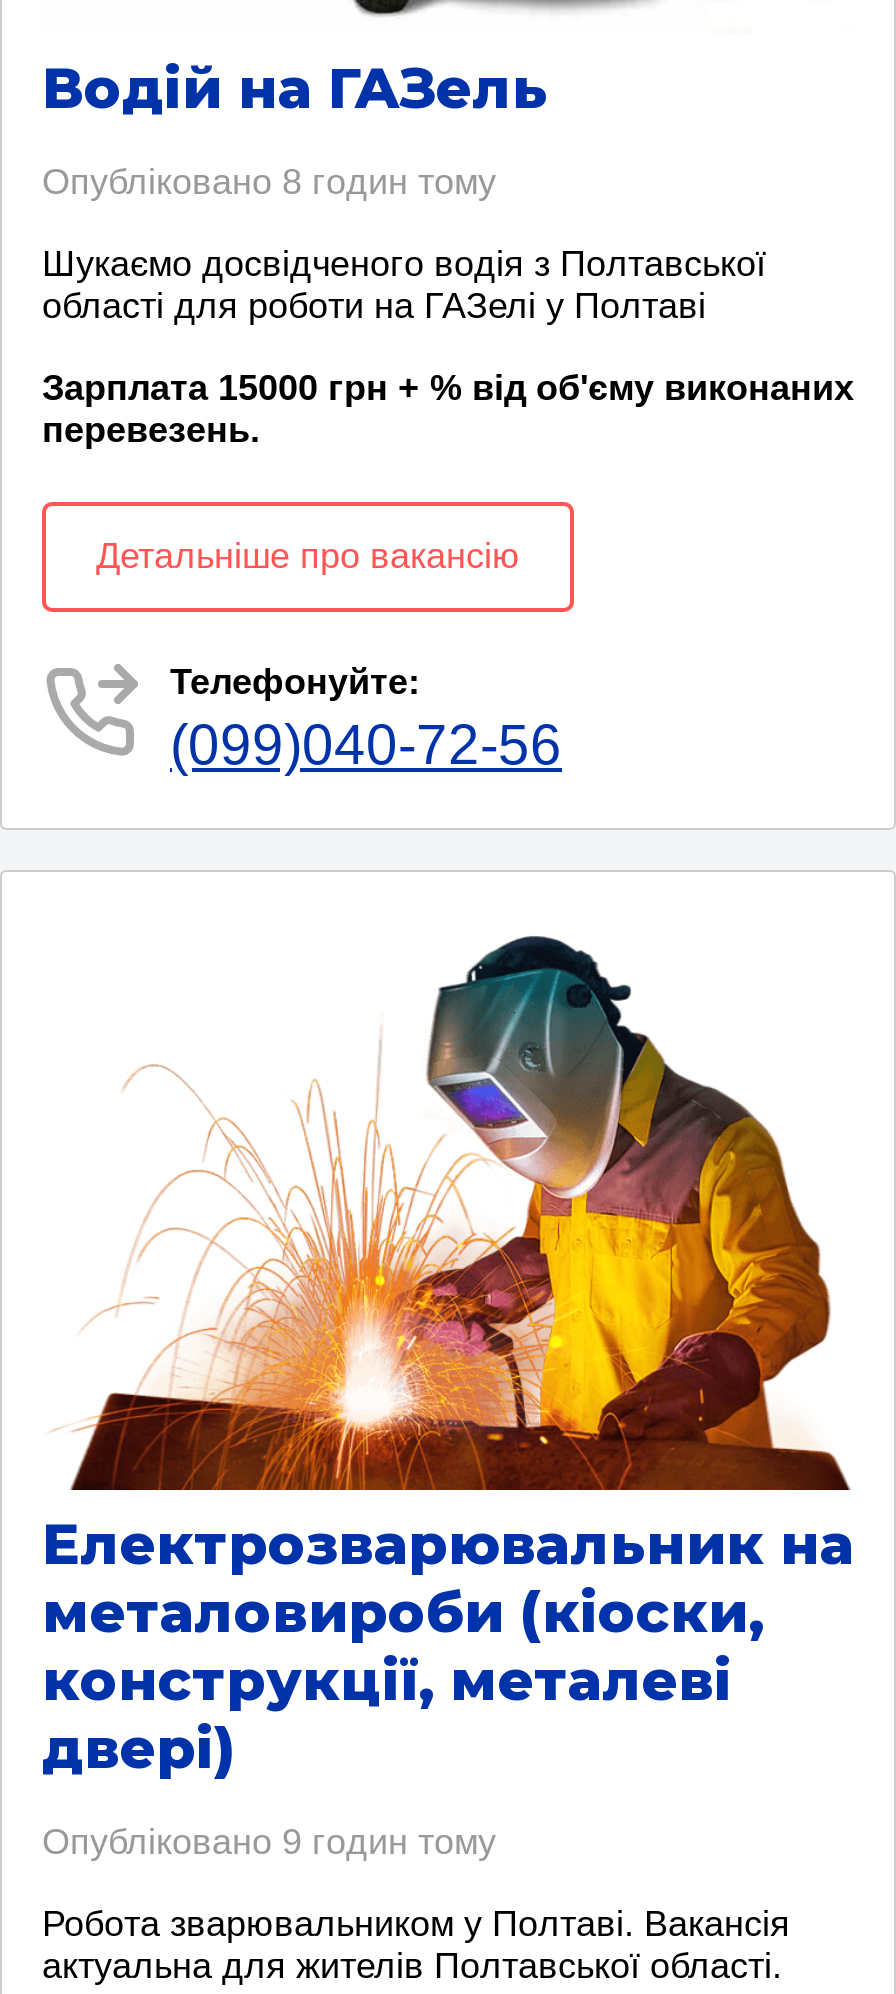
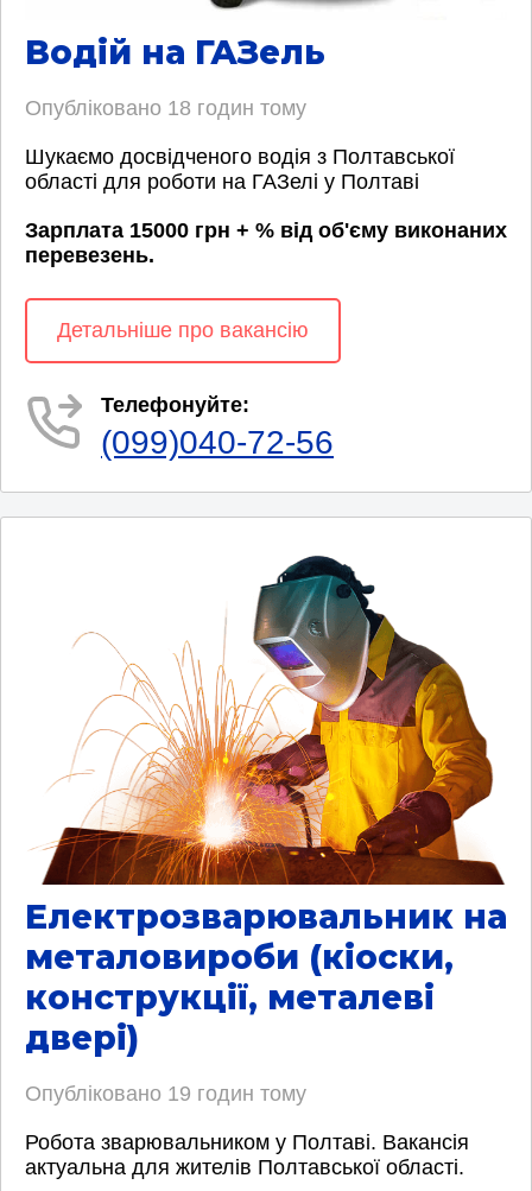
[42,162,496,202] Опубліковано 8 годин тому -> [25,96,306,120] Опубліковано 18 годин тому
[42,1821,496,1861] Опубліковано 9 годин тому -> [25,1081,306,1105] Опубліковано 19 годин тому

